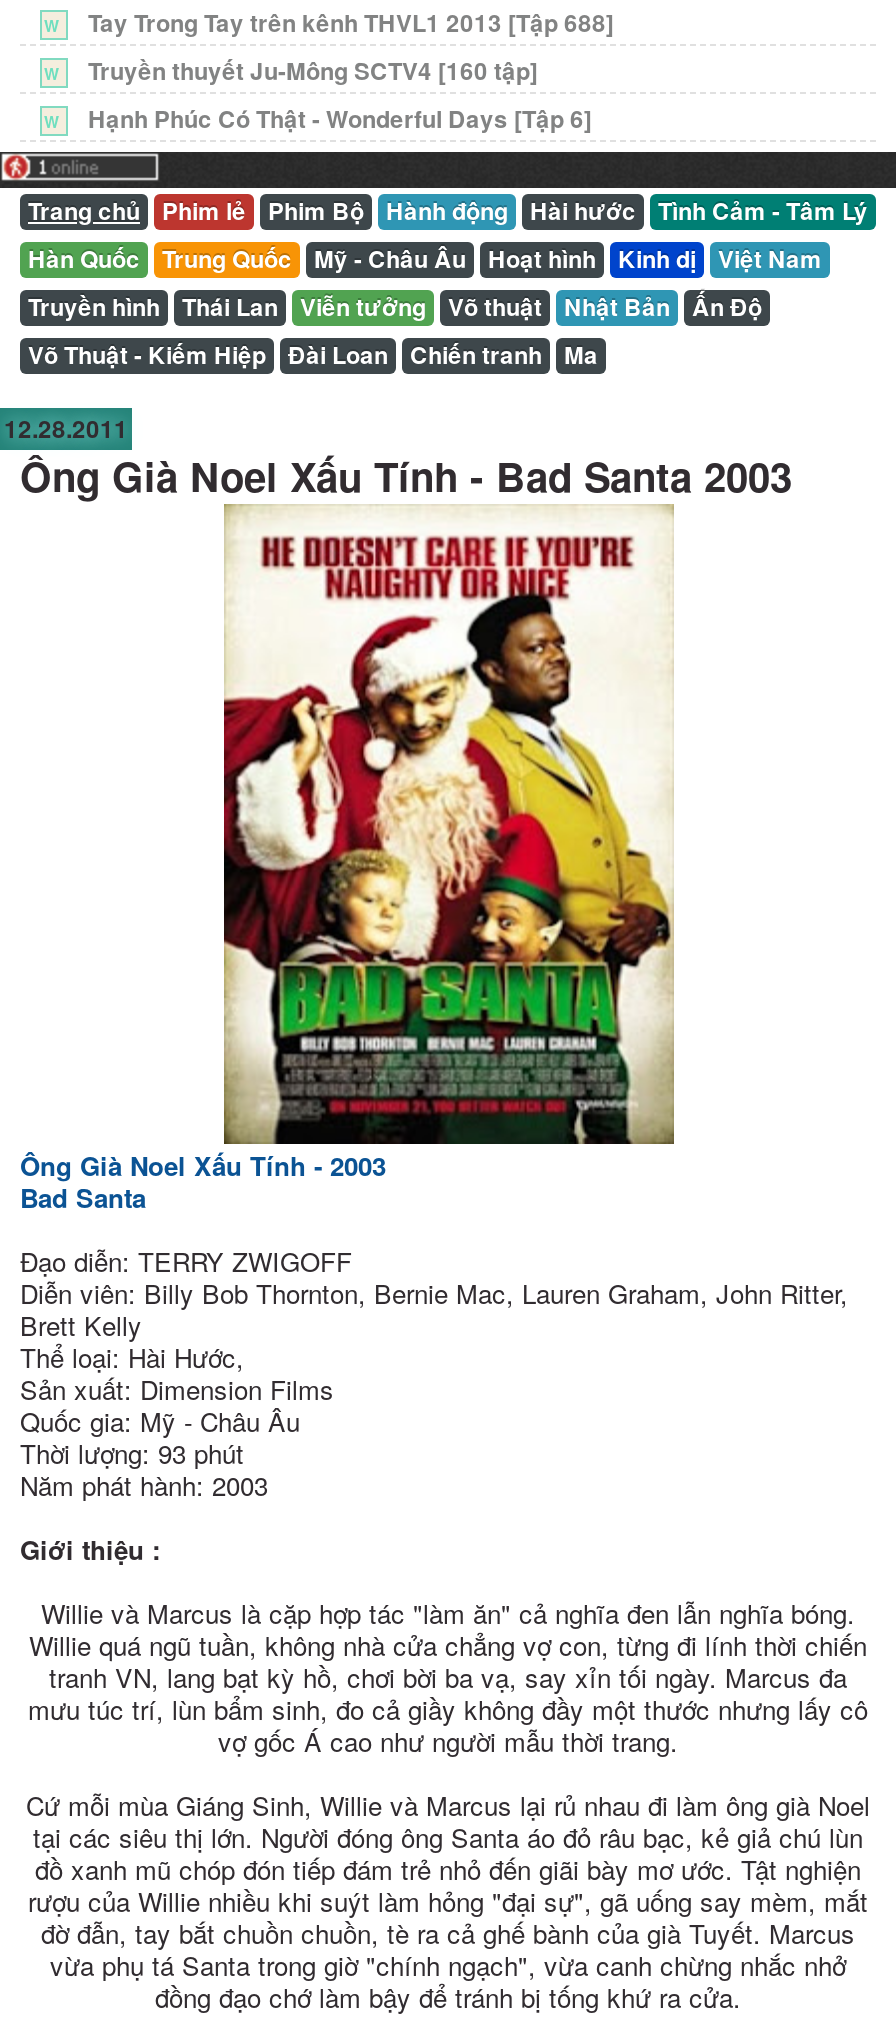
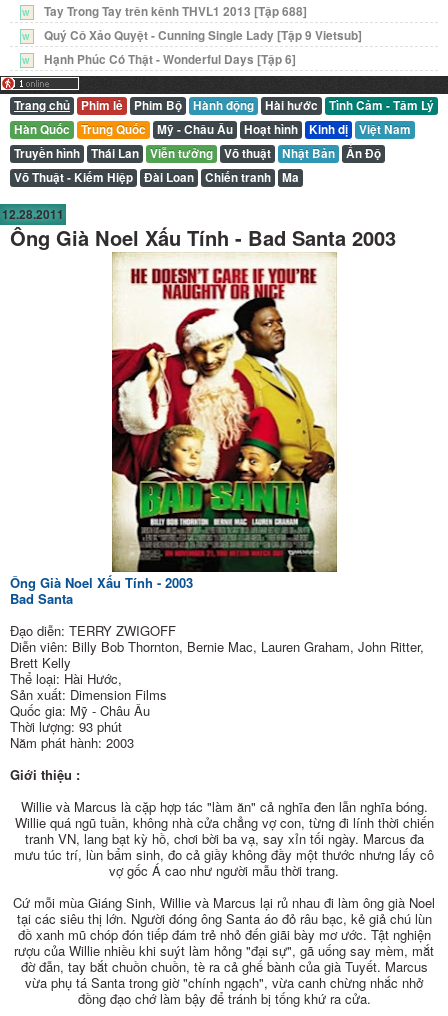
[88,55,538,89] Truyền thuyết Ju-Mông SCTV4 [160 tập] -> [44,27,362,44] Quý Cô Xảo Quyệt - Cunning Single Lady [Tập 9 Vietsub]

